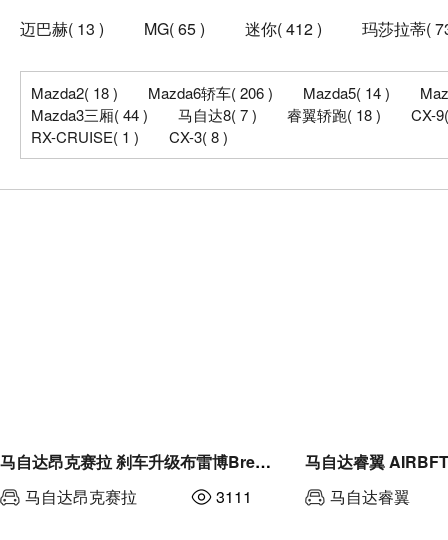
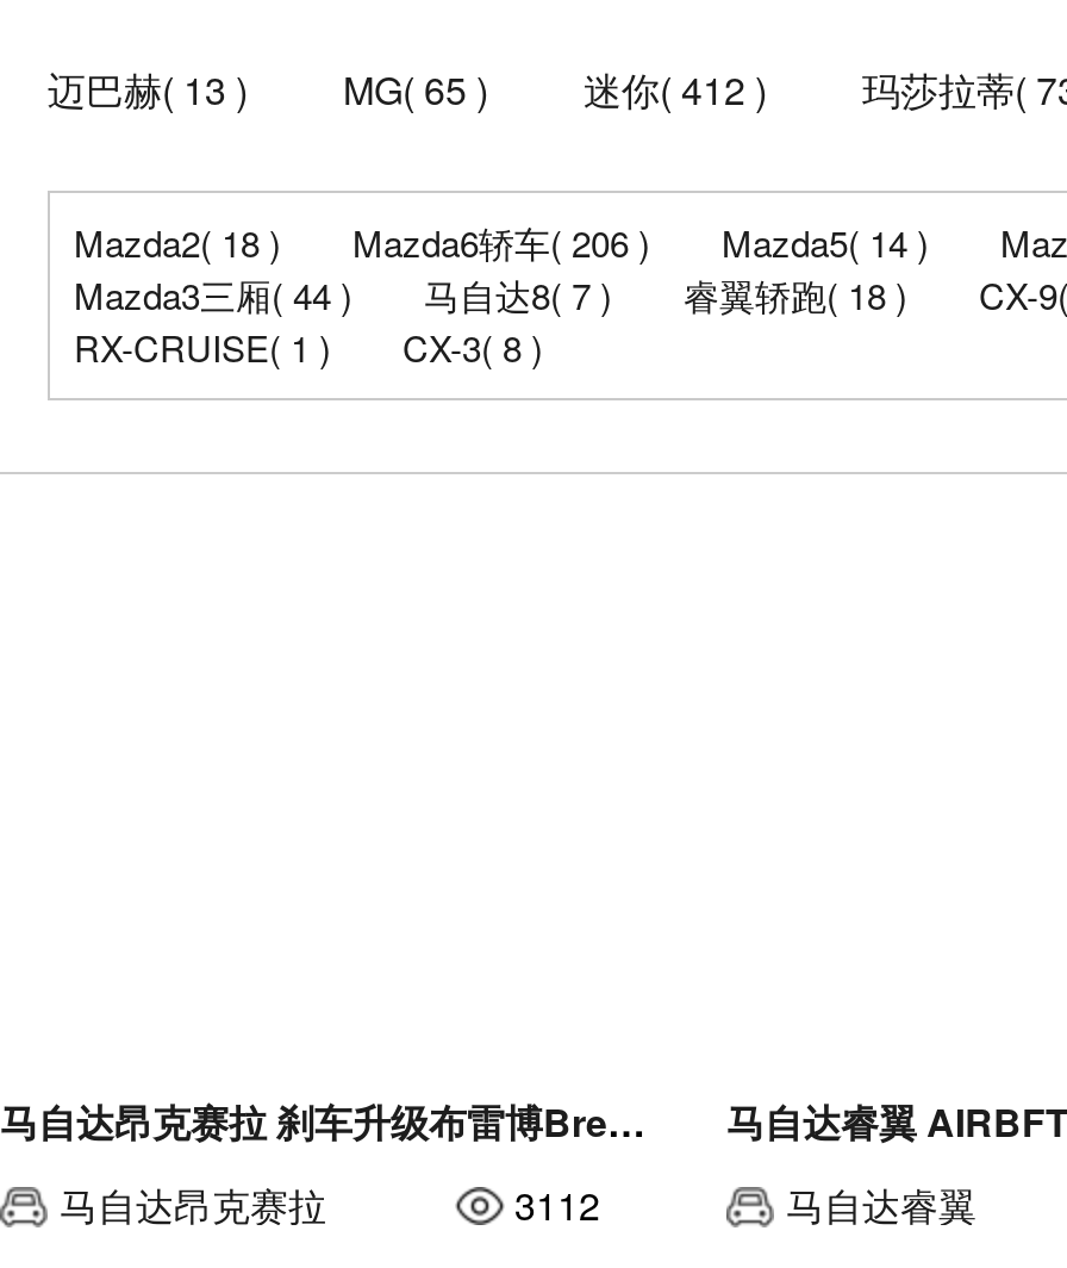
[216,485,252,508] 3111 -> [514,1177,600,1232] 3112

